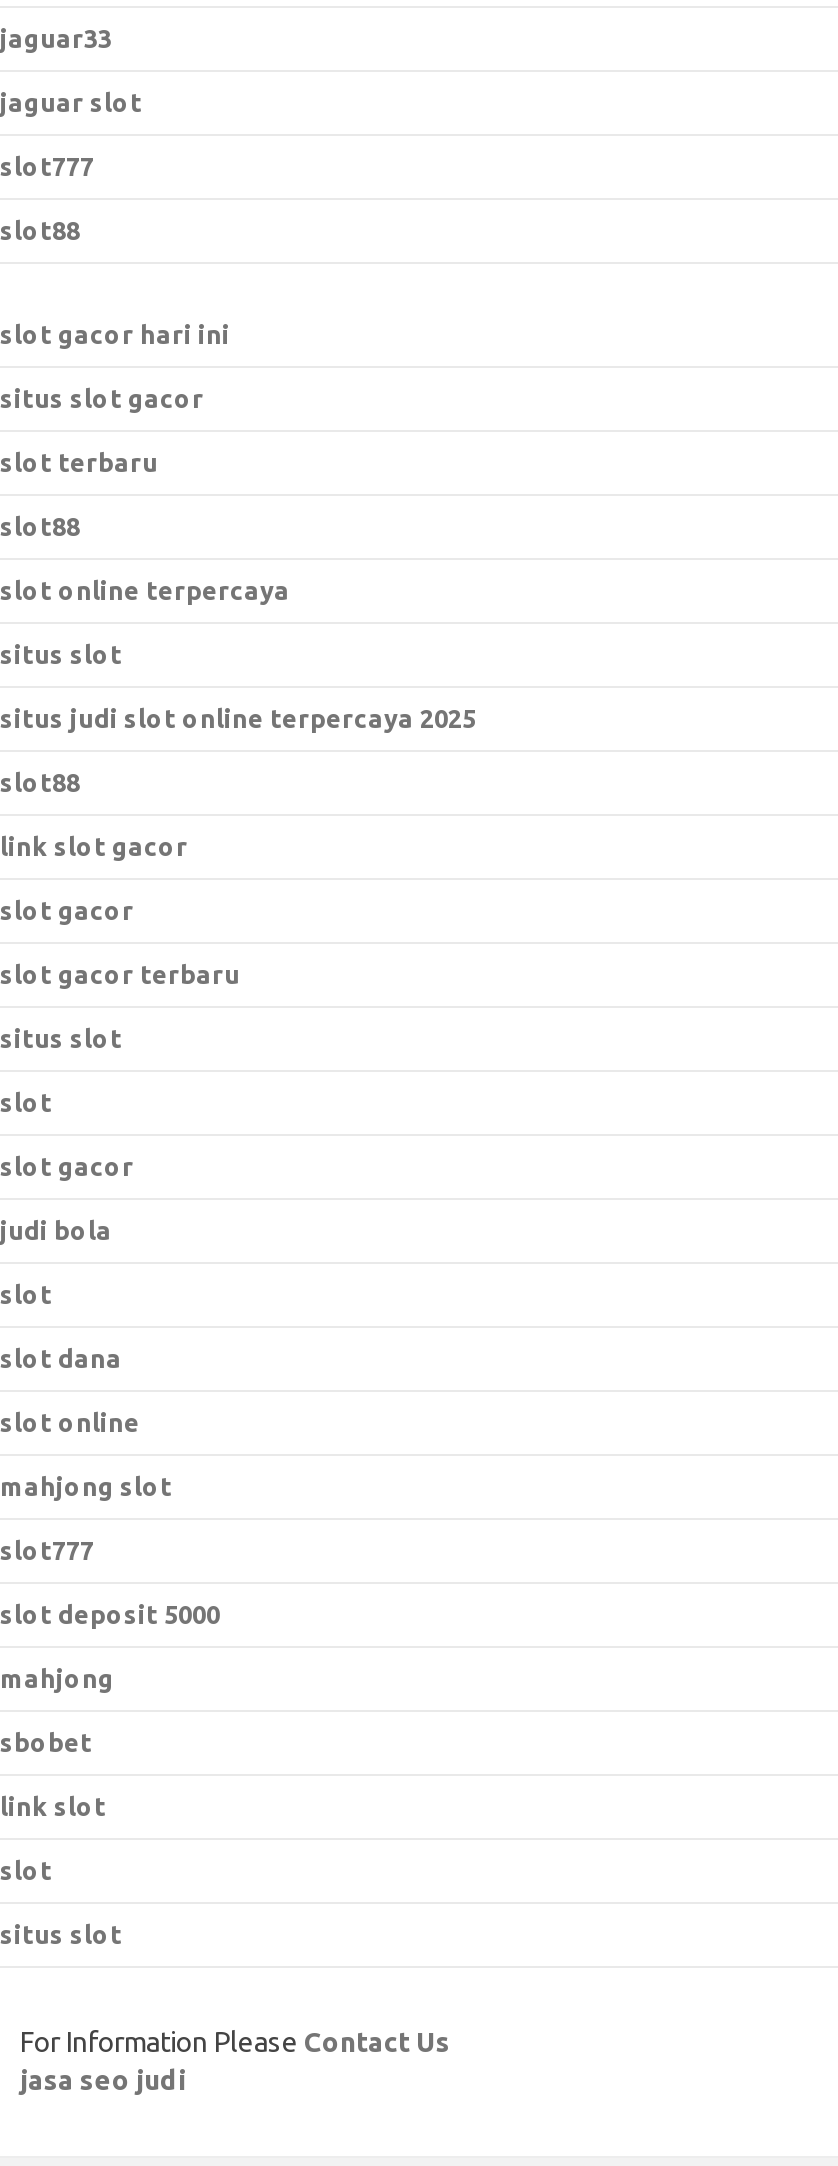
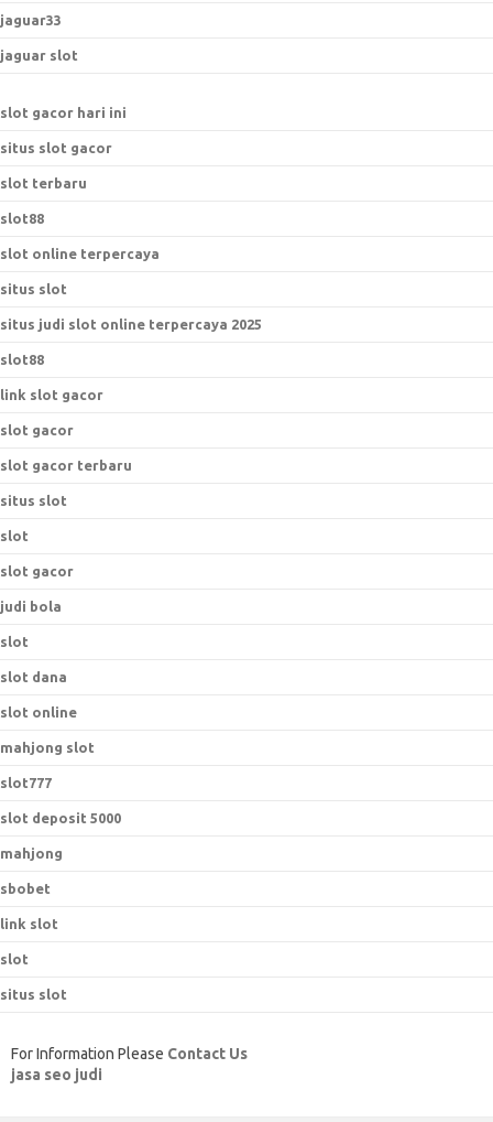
[0,152,94,244] slot777 | slot88 -> none

